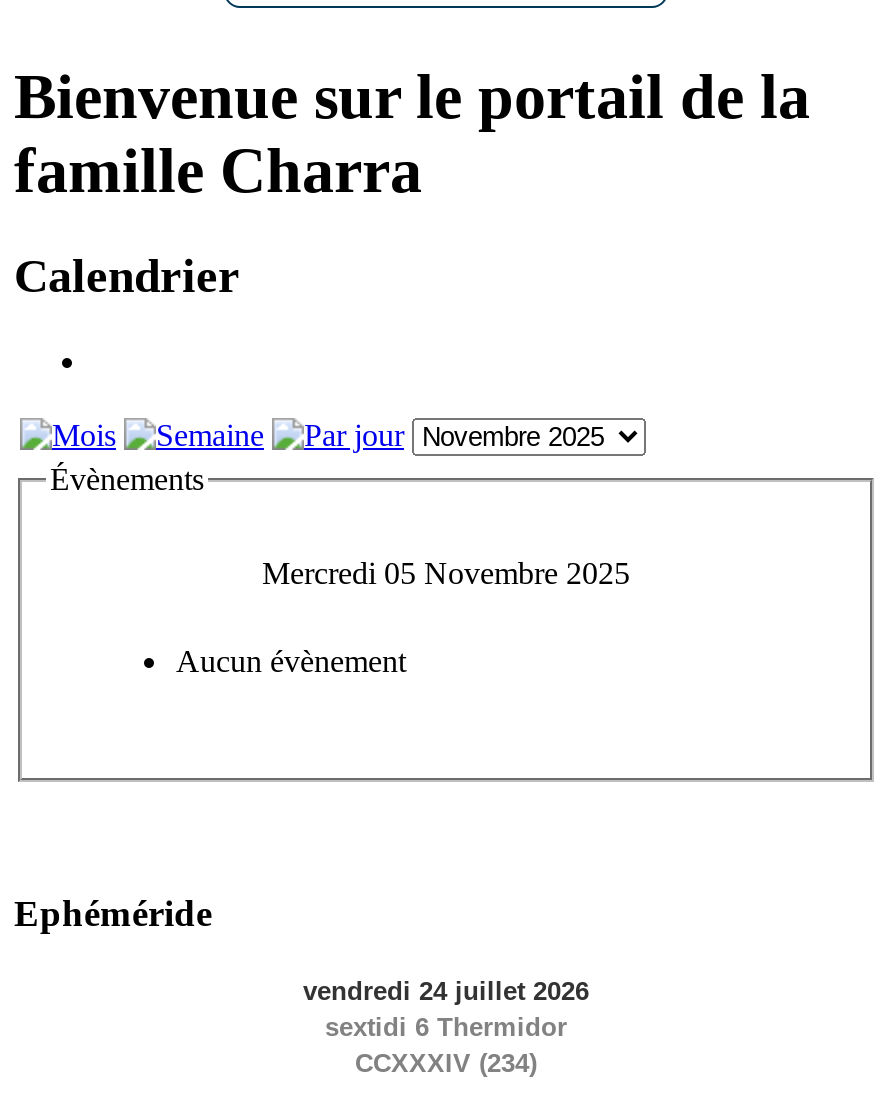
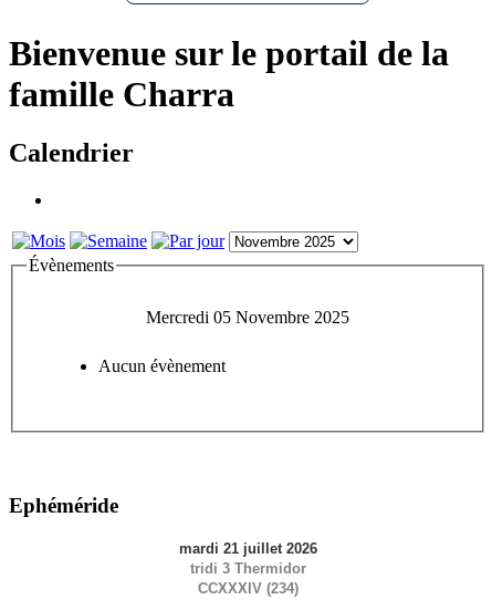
[303,976,589,1006] vendredi 24 juillet 2026 -> [179,540,317,557] mardi 21 juillet 2026
[325,1012,567,1042] sextidi 6 Thermidor -> [190,560,306,577] tridi 3 Thermidor

